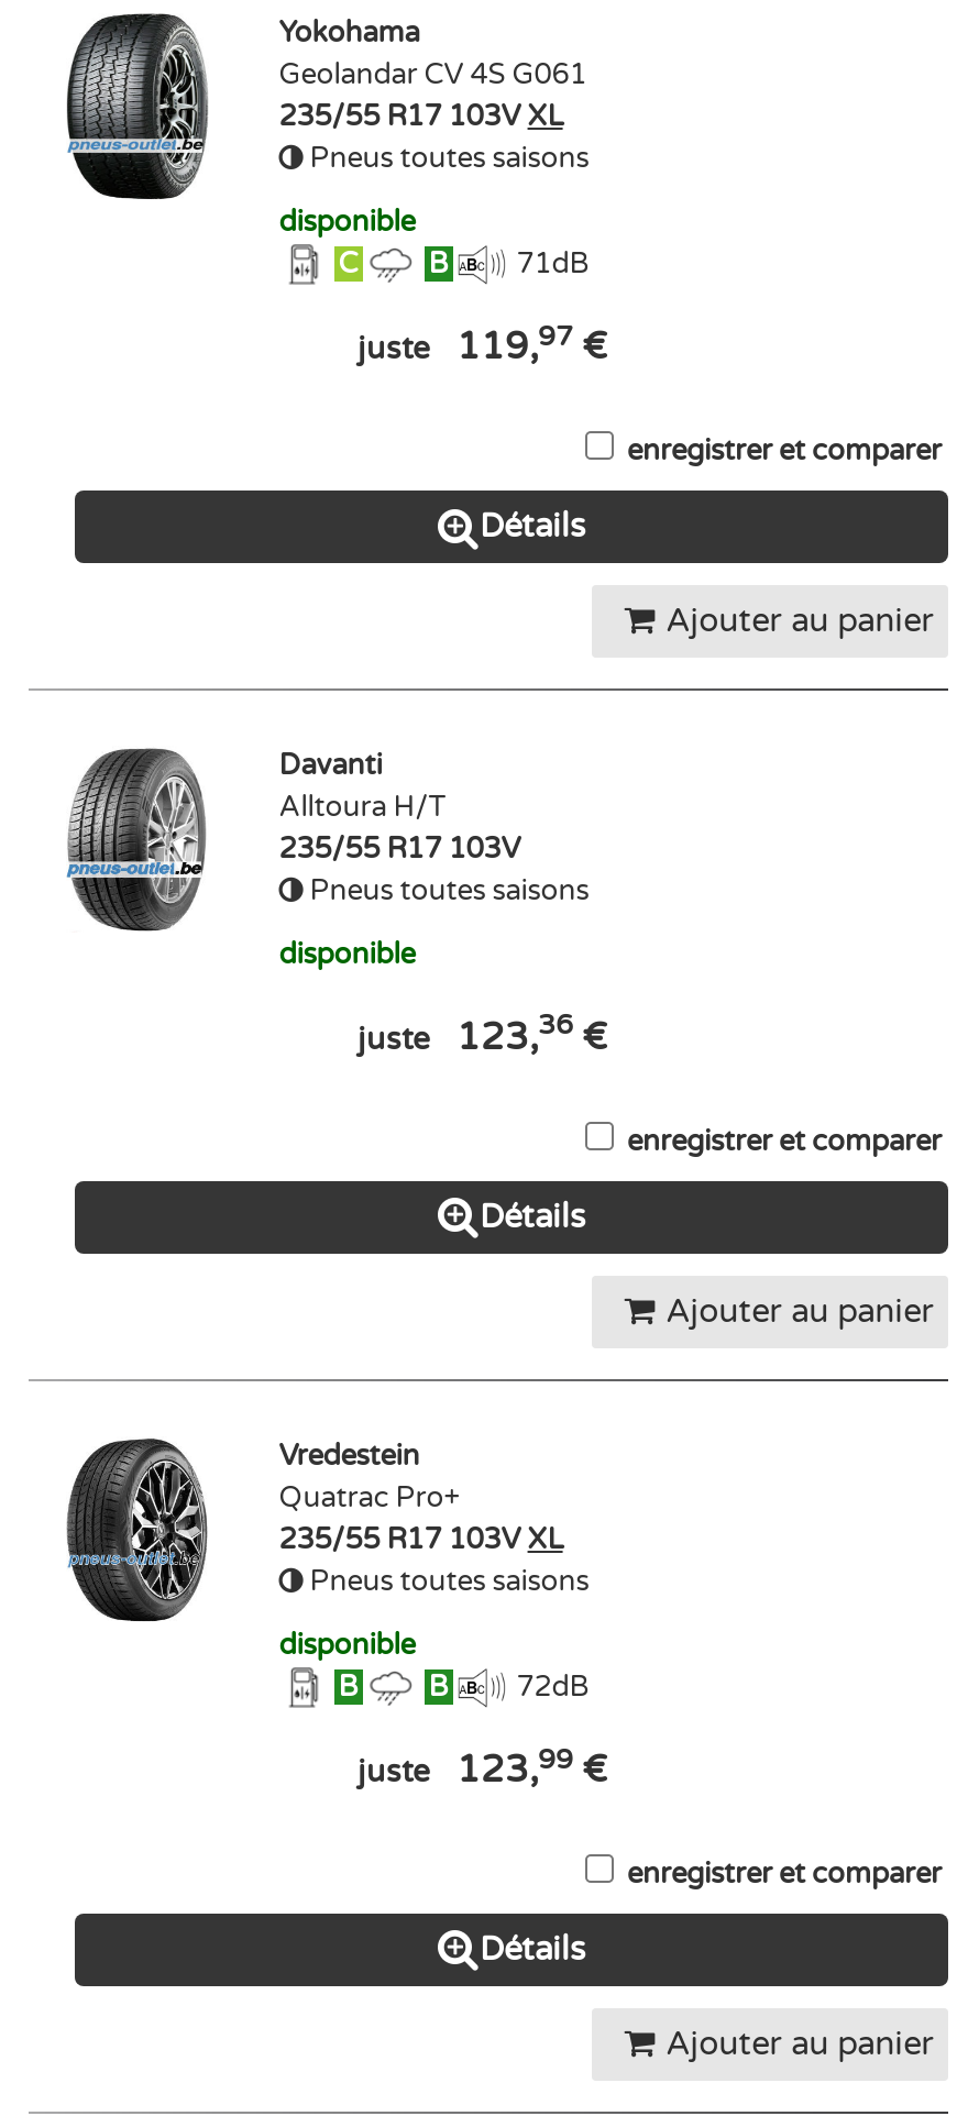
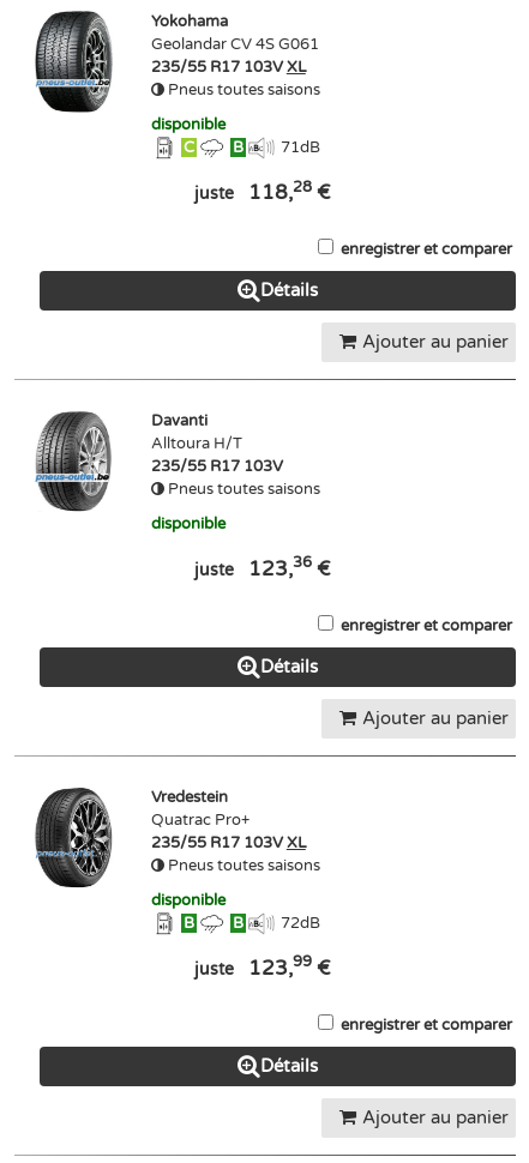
[358,318,608,369] juste 119,97 € -> [194,177,330,205] juste 118,28 €

